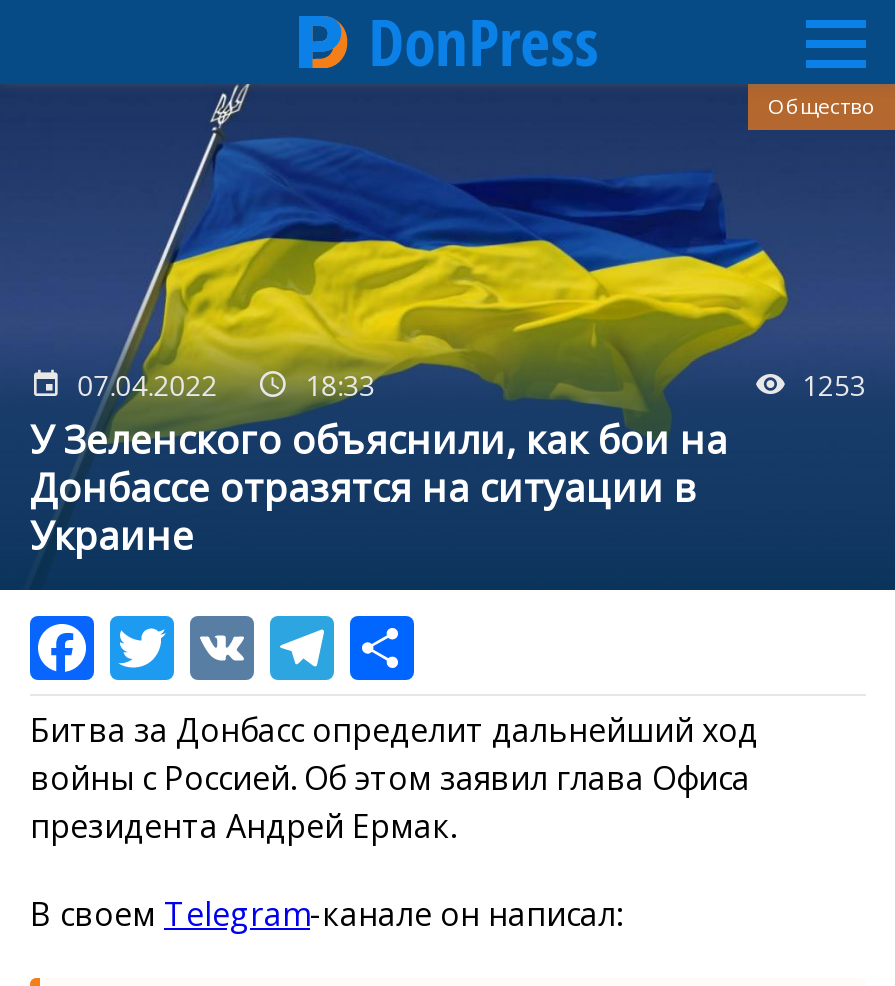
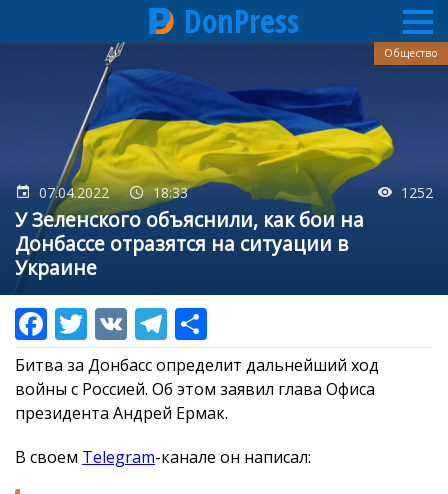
[802,366,866,404] 1253 -> [401,183,433,202] 1252

